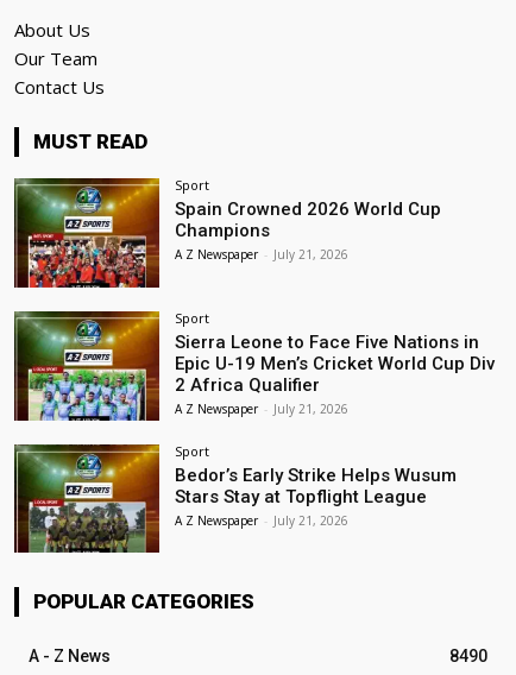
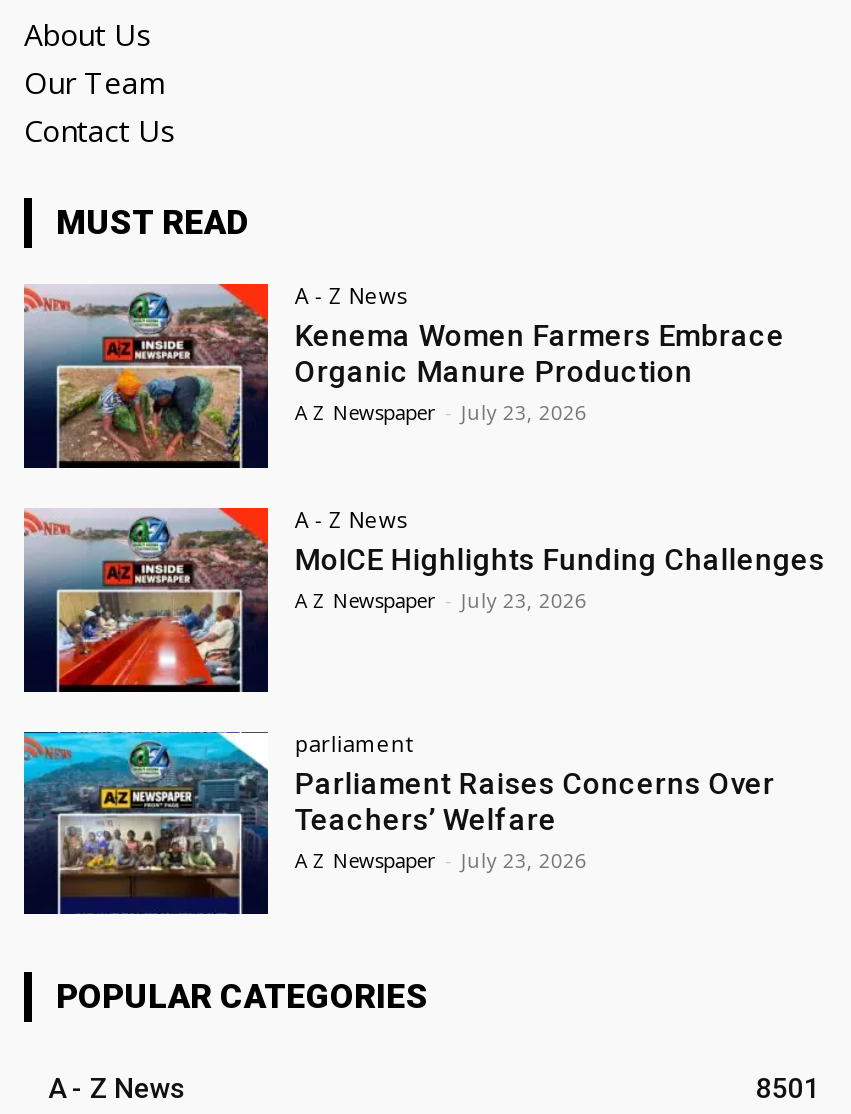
[13,176,442,289] [image] | Sport | Spain Crowned 2026 World Cup | Champions | A Z Newspaper - July 21, 2026 -> [22,280,785,470] [image] | A - Z News | Kenema Women Farmers Embrace | Organic Manure Production | A Z Newspaper - July 23, 2026
[13,309,495,422] [image] | Sport | Sierra Leone to Face Five Nations in | Epic U-19 Men’s Cricket World Cup Div | 2 Africa Qualifier | A Z Newspaper - July 21, 2026 -> [22,504,825,694] [image] | A - Z News | MoICE Highlights Funding Challenges | A Z Newspaper - July 23, 2026
[13,442,457,554] [image] | Sport | Bedor’s Early Strike Helps Wusum | Stars Stay at Topflight League | A Z Newspaper - July 21, 2026 -> [22,727,775,916] [image] | parliament | Parliament Raises Concerns Over | Teachers’ Welfare | A Z Newspaper - July 23, 2026
[449,647,487,666] 8490 -> [756,1073,820,1105] 8501

